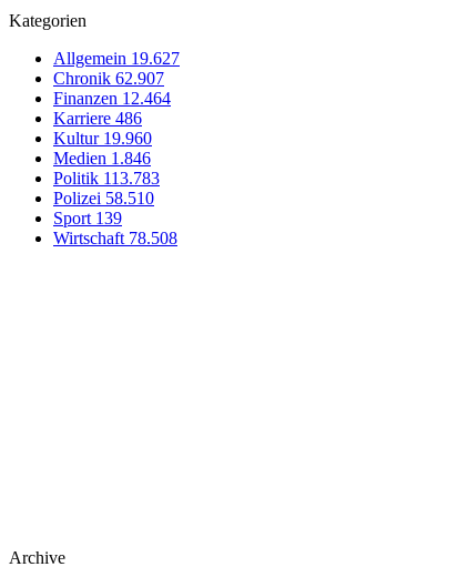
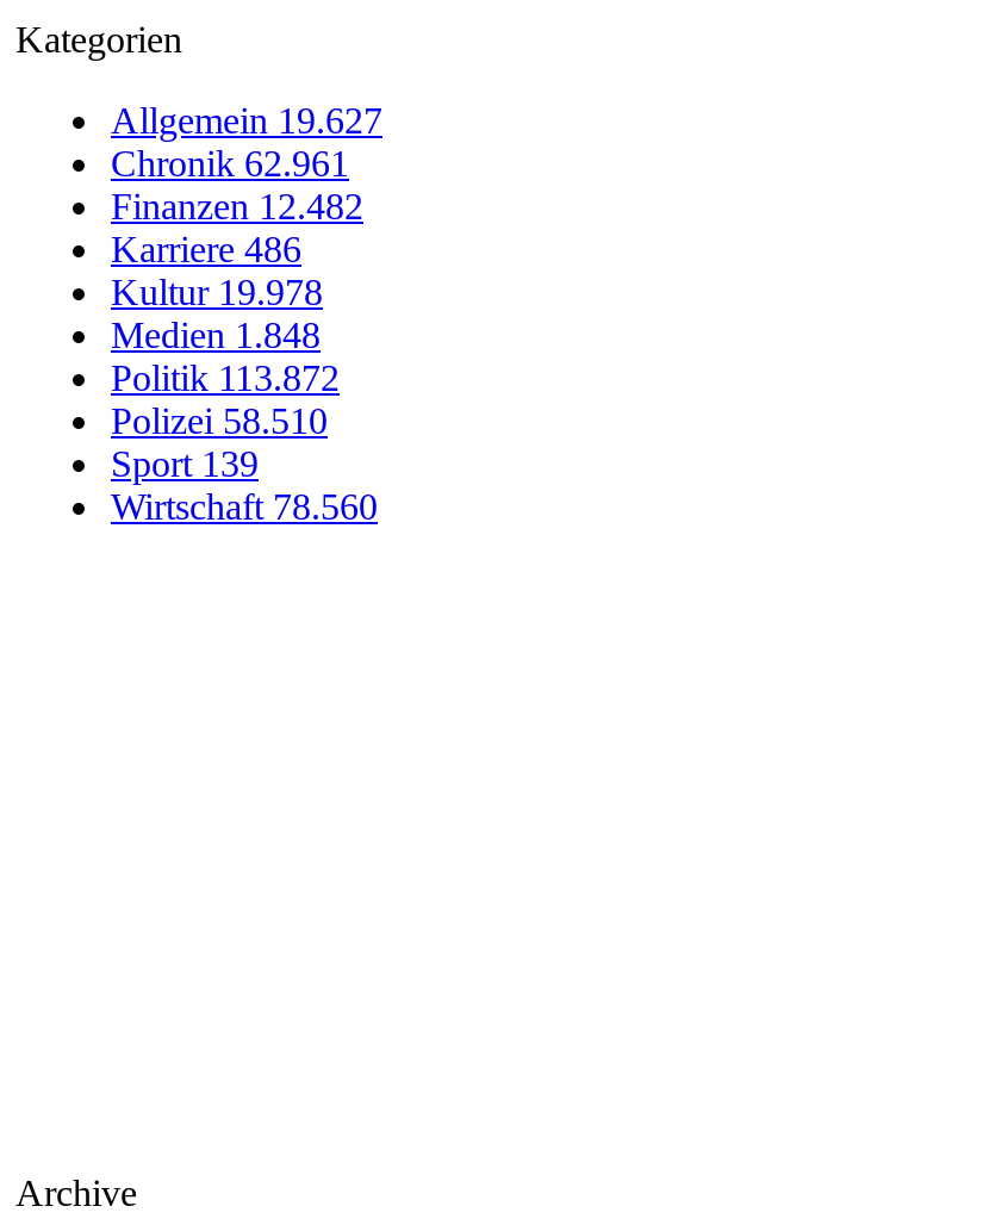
[53,69,164,87] Chronik 62.907 -> [111,143,349,183] Chronik 62.961
[53,89,171,107] Finanzen 12.464 -> [111,185,363,226] Finanzen 12.482
[53,128,152,147] Kultur 19.960 -> [111,271,323,312] Kultur 19.978
[53,148,151,167] Medien 1.846 -> [111,314,321,355] Medien 1.848
[53,168,160,187] Politik 113.783 -> [111,357,340,398] Politik 113.872
[53,228,177,247] Wirtschaft 78.508 -> [111,486,378,526] Wirtschaft 78.560

